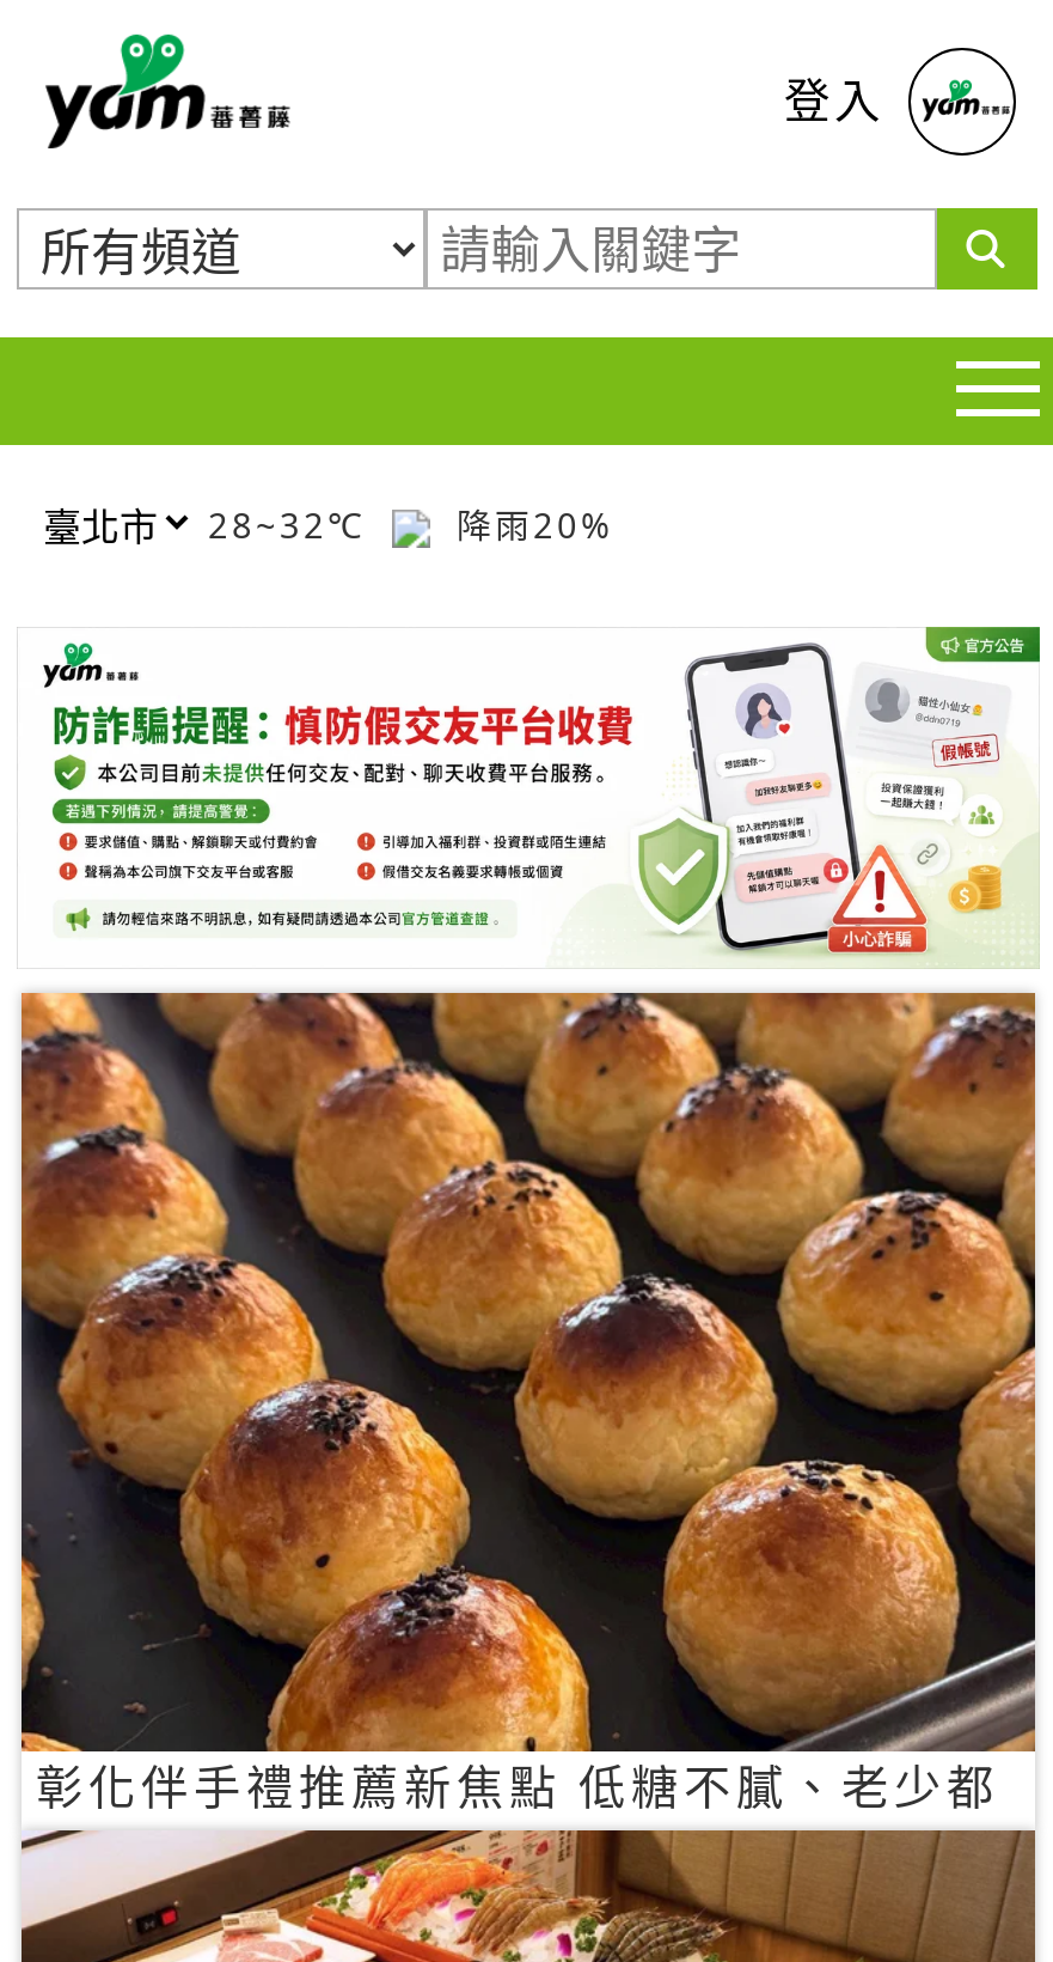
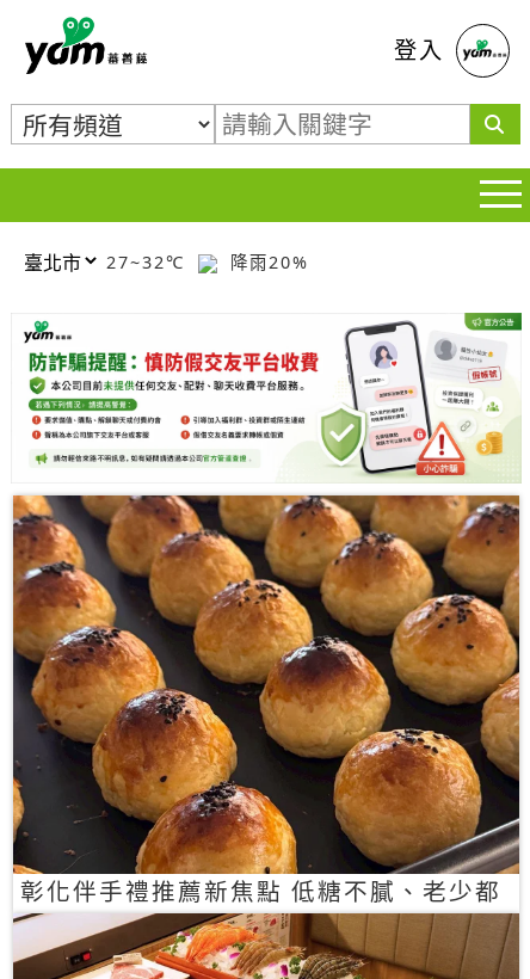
[208,501,614,547] 28~32℃ 降雨20% -> [106,250,309,273] 27~32℃ 降雨20%

